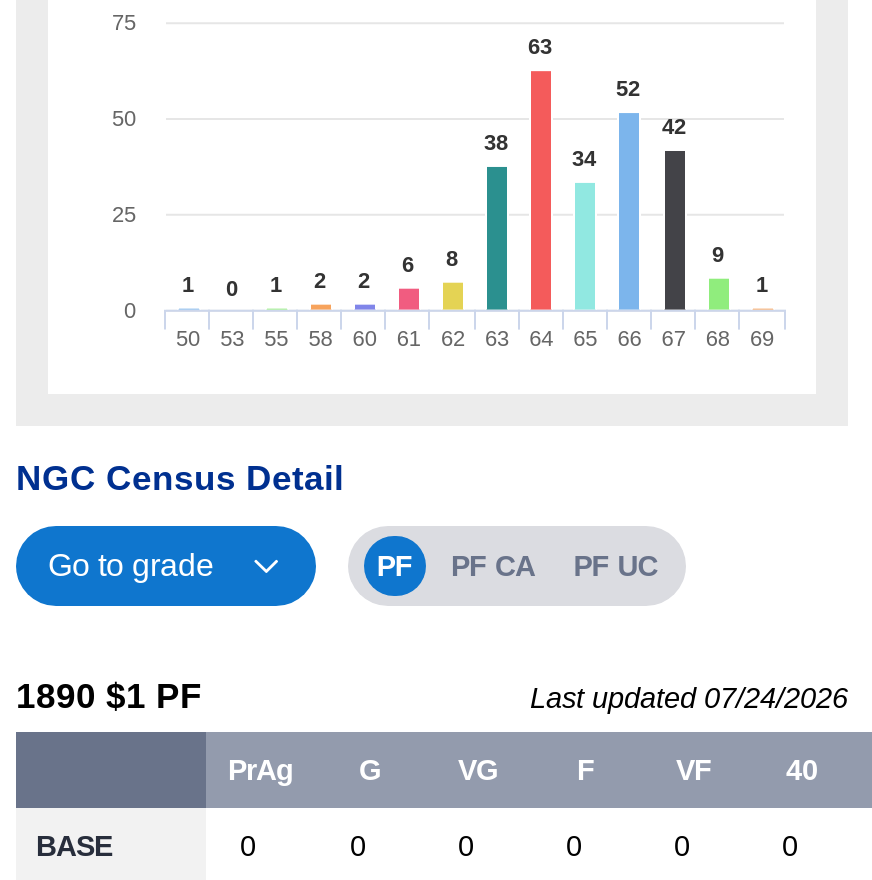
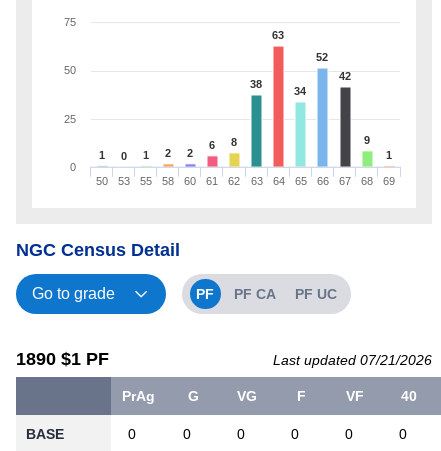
[530,683,848,715] Last updated 07/24/2026 -> [273,352,432,368] Last updated 07/21/2026

